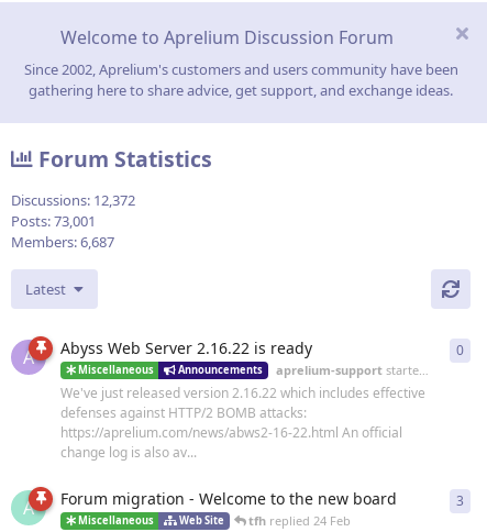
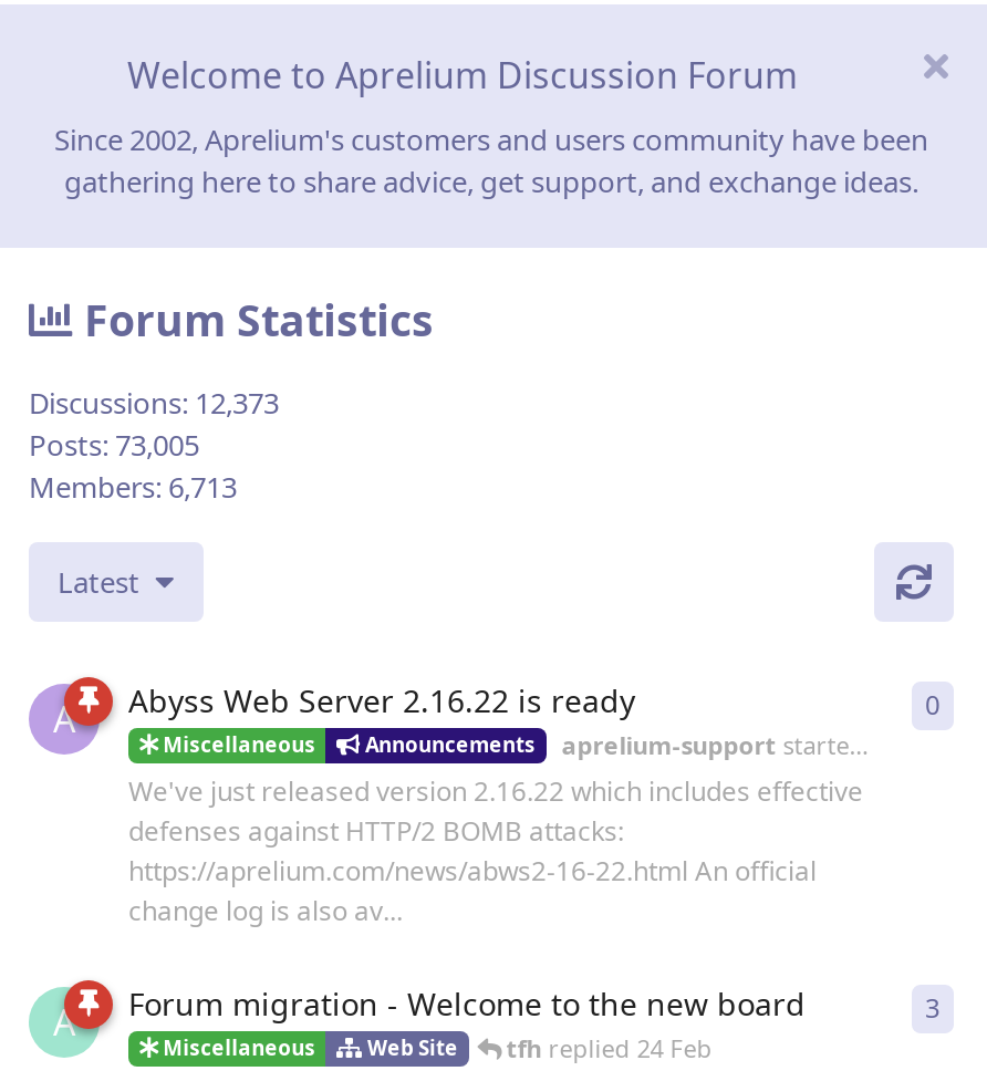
[11,190,135,210] Discussions: 12,372 -> [29,383,279,423] Discussions: 12,373
[11,211,96,231] Posts: 73,001 -> [29,425,199,465] Posts: 73,005
[11,232,114,252] Members: 6,687 -> [29,467,237,507] Members: 6,713

